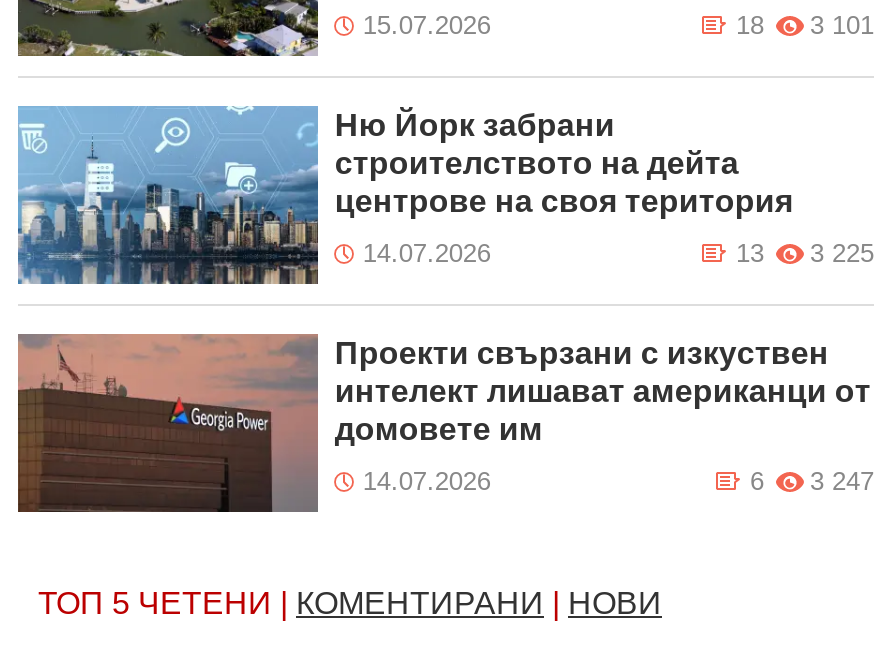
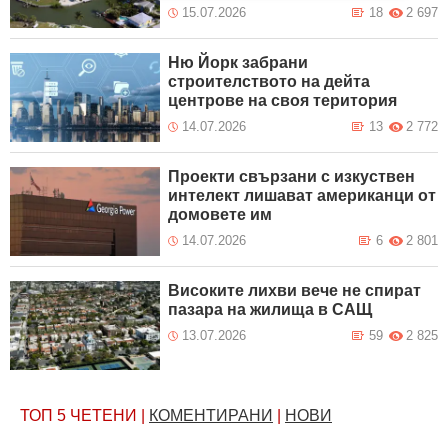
[736,11,874,41] 18 3 101 -> [369,5,438,20] 18 2 697
[736,239,874,269] 13 3 225 -> [369,119,438,134] 13 2 772
[750,467,874,497] 6 3 247 -> [376,233,438,248] 6 2 801
none -> [9,280,438,371] [image] | Високите лихви вече не спират | пазара на жилища в САЩ | 13.07.2026 | 2 825 | 59

